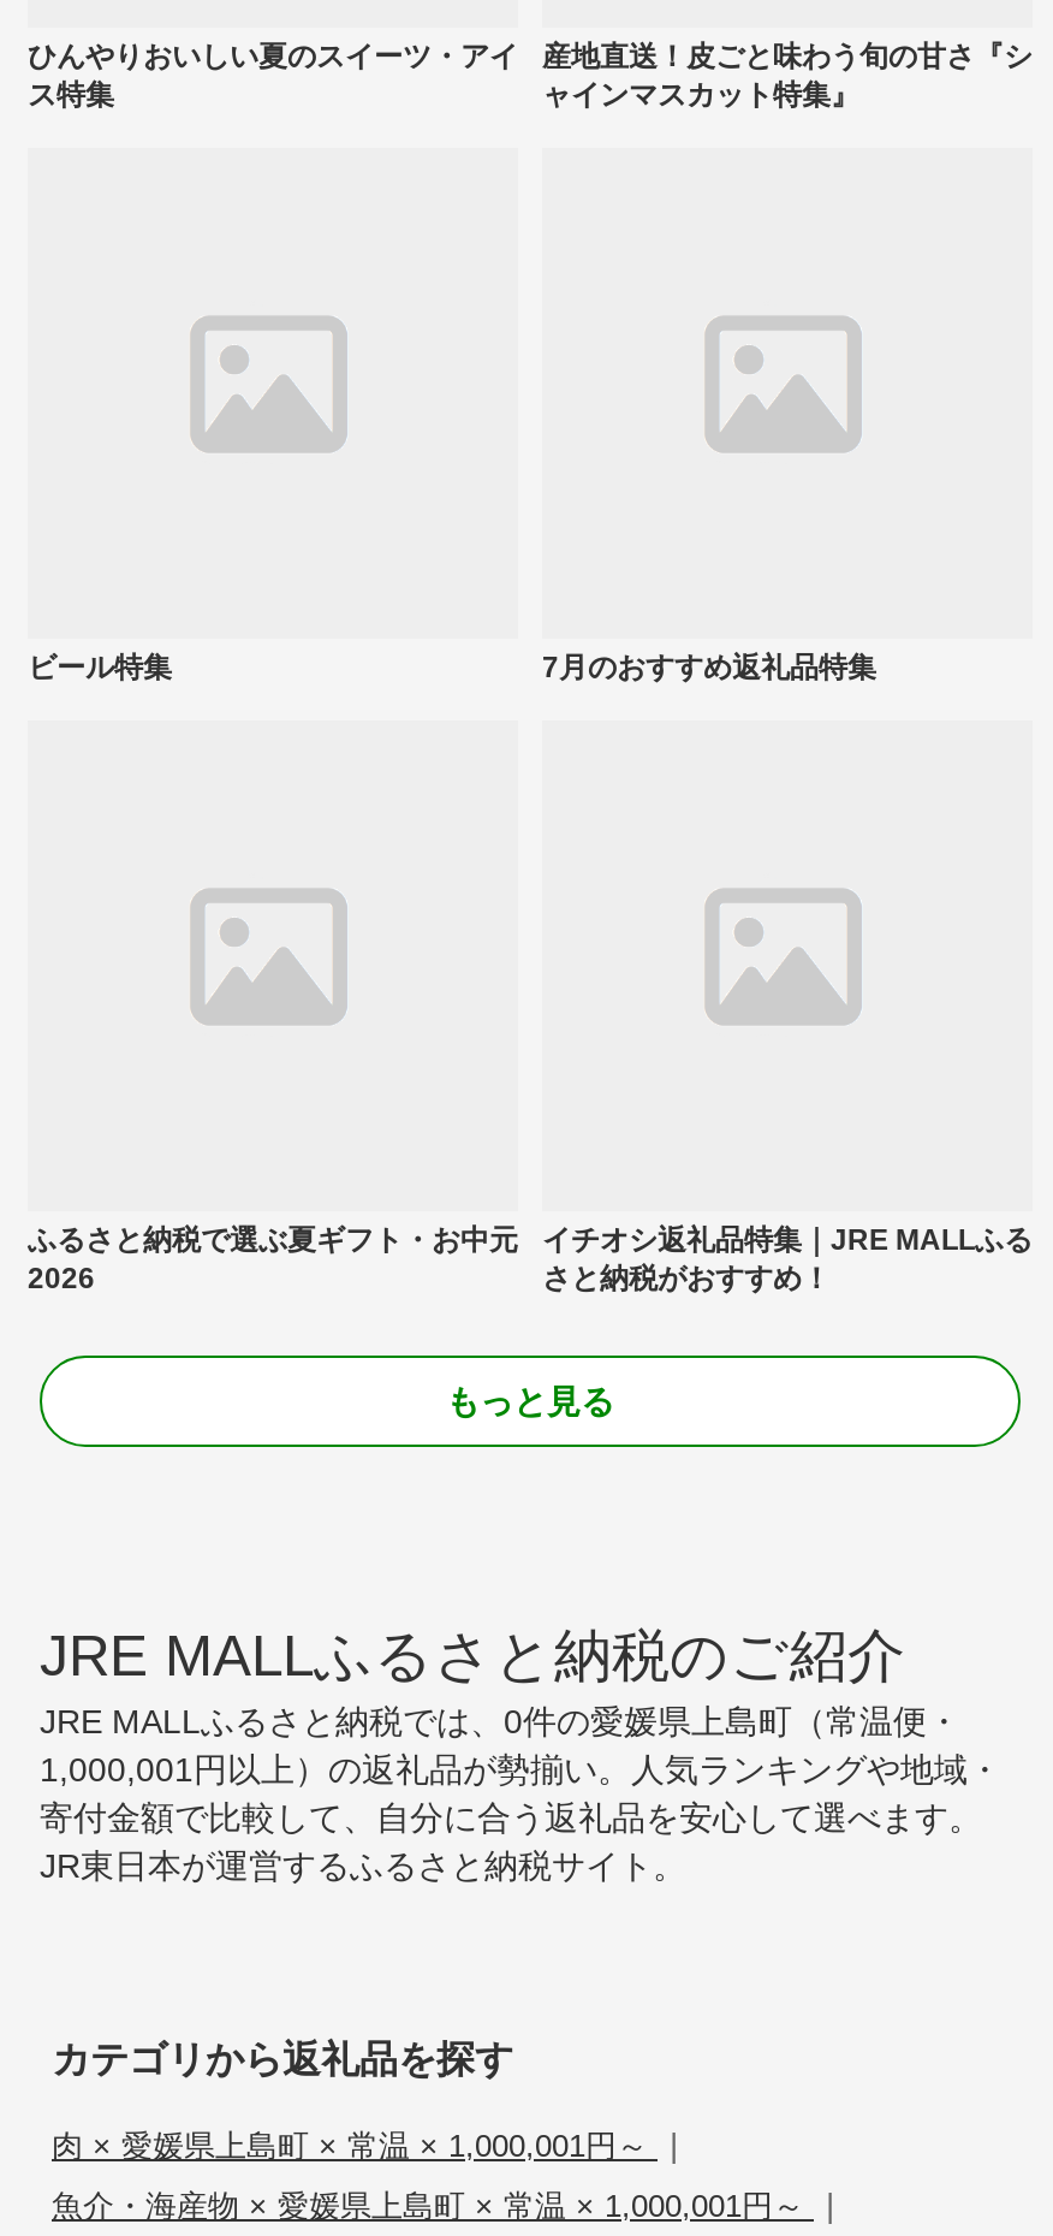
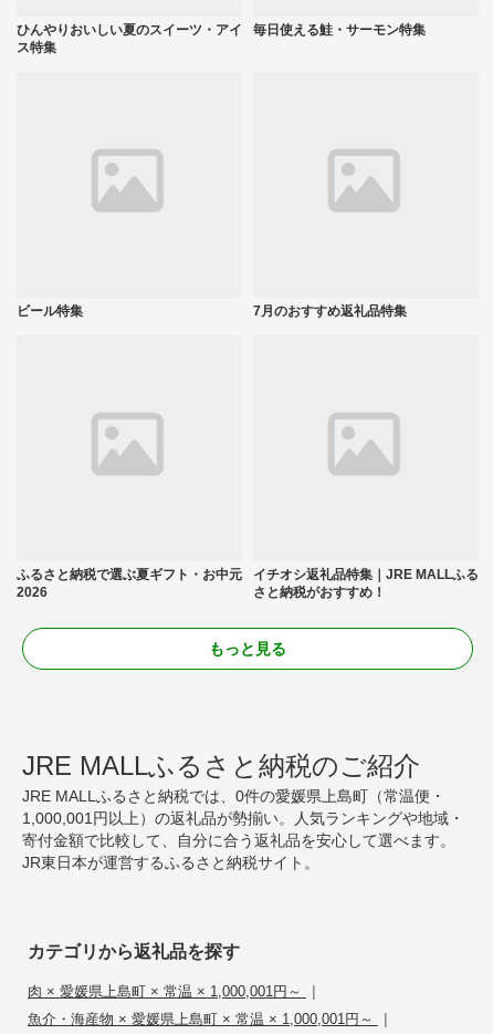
[542,39,1033,111] 産地直送！皮ごと味わう旬の甘さ『シ | ャインマスカット特集』 -> [253,22,426,37] 毎日使える鮭・サーモン特集

